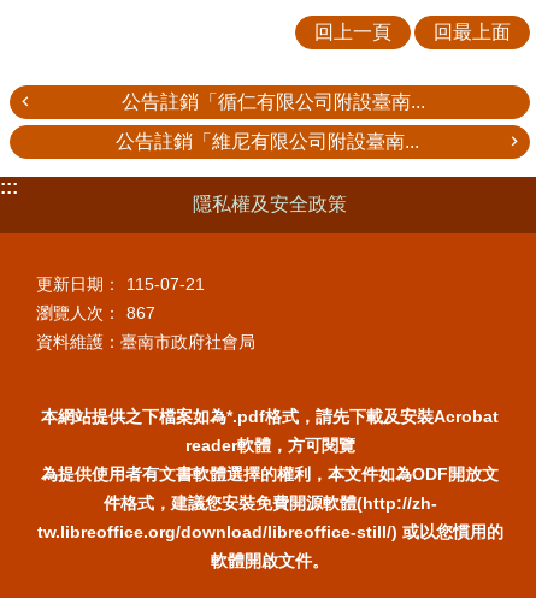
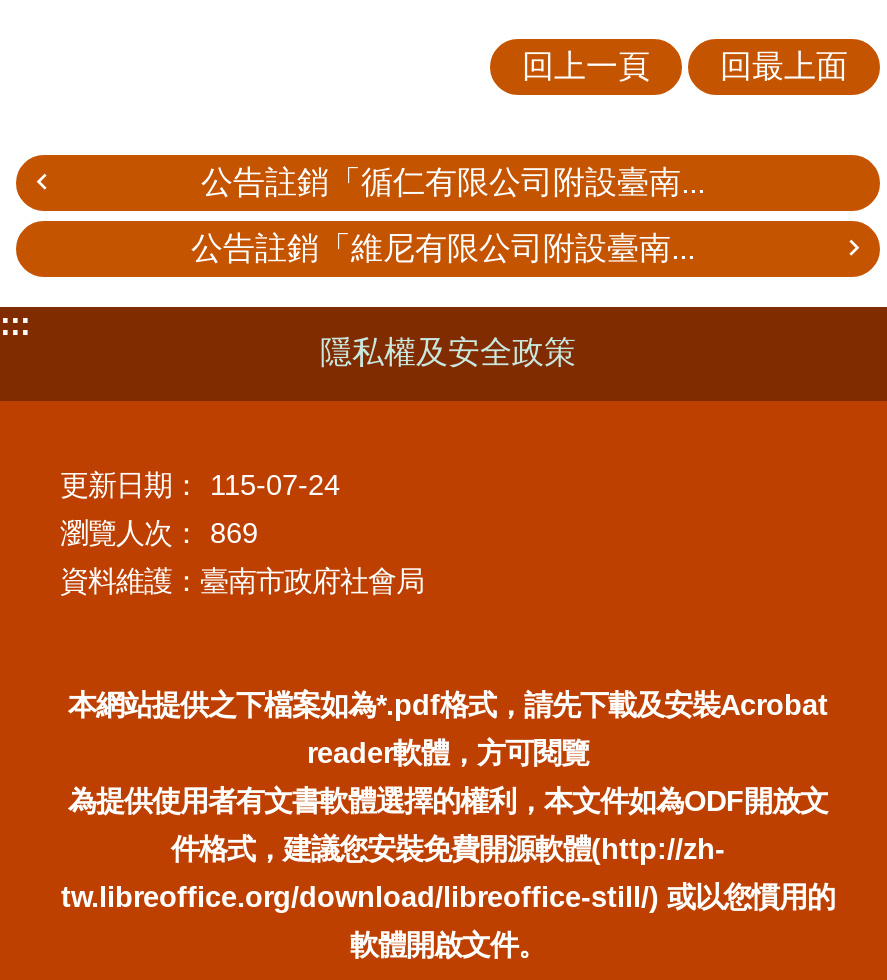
[36,274,205,293] 更新日期： 115-07-21 -> [60,469,340,501] 更新日期： 115-07-24
[36,303,155,322] 瀏覽人次： 867 -> [60,517,258,549] 瀏覽人次： 869

